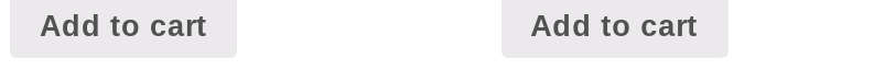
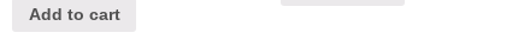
[530,10,698,43] Add to cart -> none

